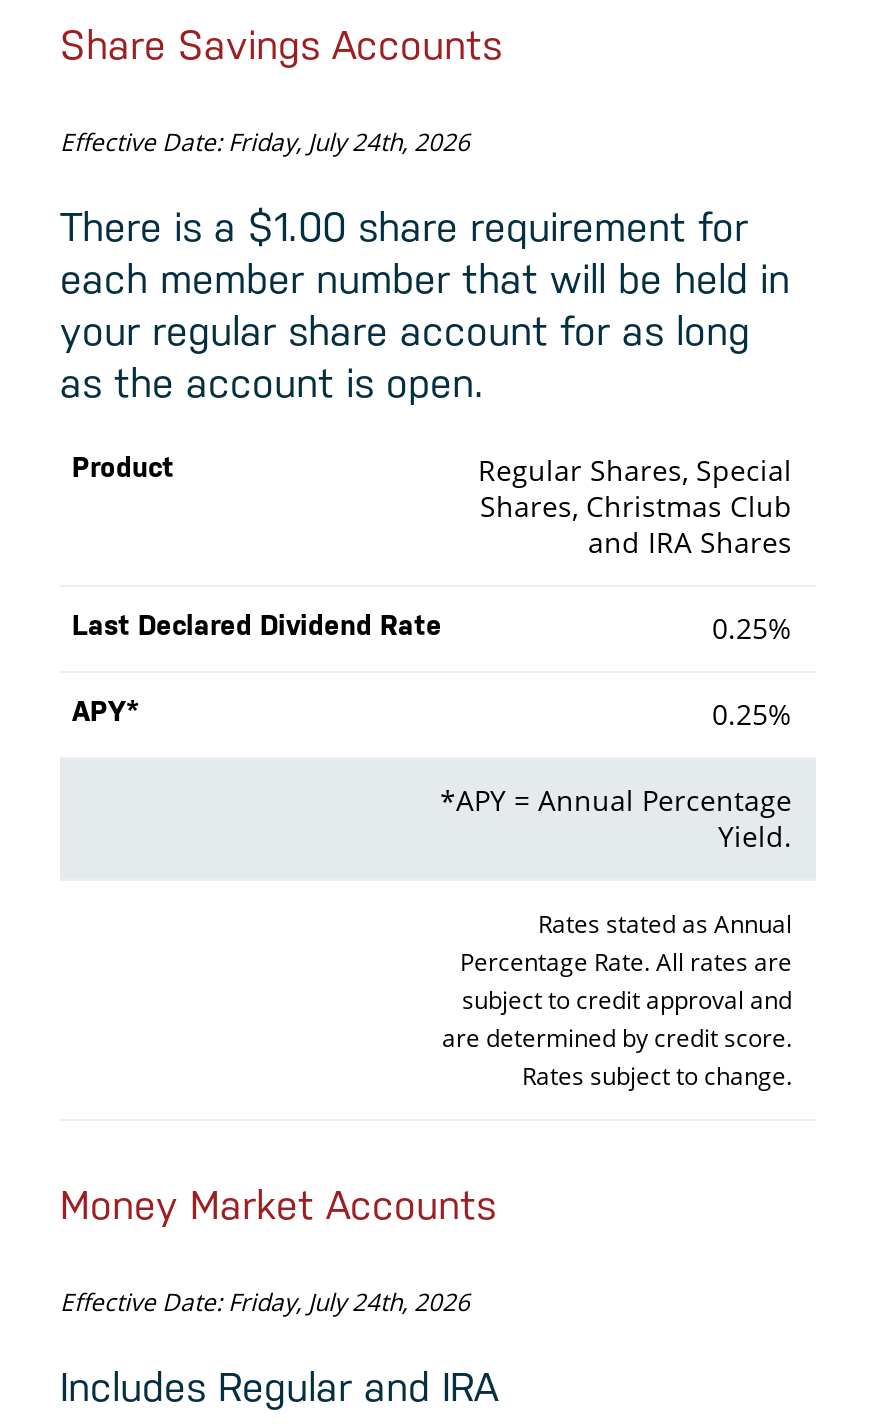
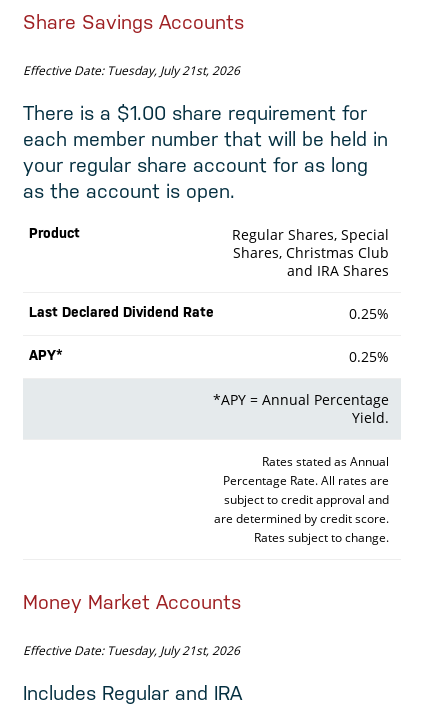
[60,125,470,159] Effective Date: Friday, July 24th, 2026 -> [23,62,240,79] Effective Date: Tuesday, July 21st, 2026
[60,1285,470,1319] Effective Date: Friday, July 24th, 2026 -> [23,642,240,659] Effective Date: Tuesday, July 21st, 2026

